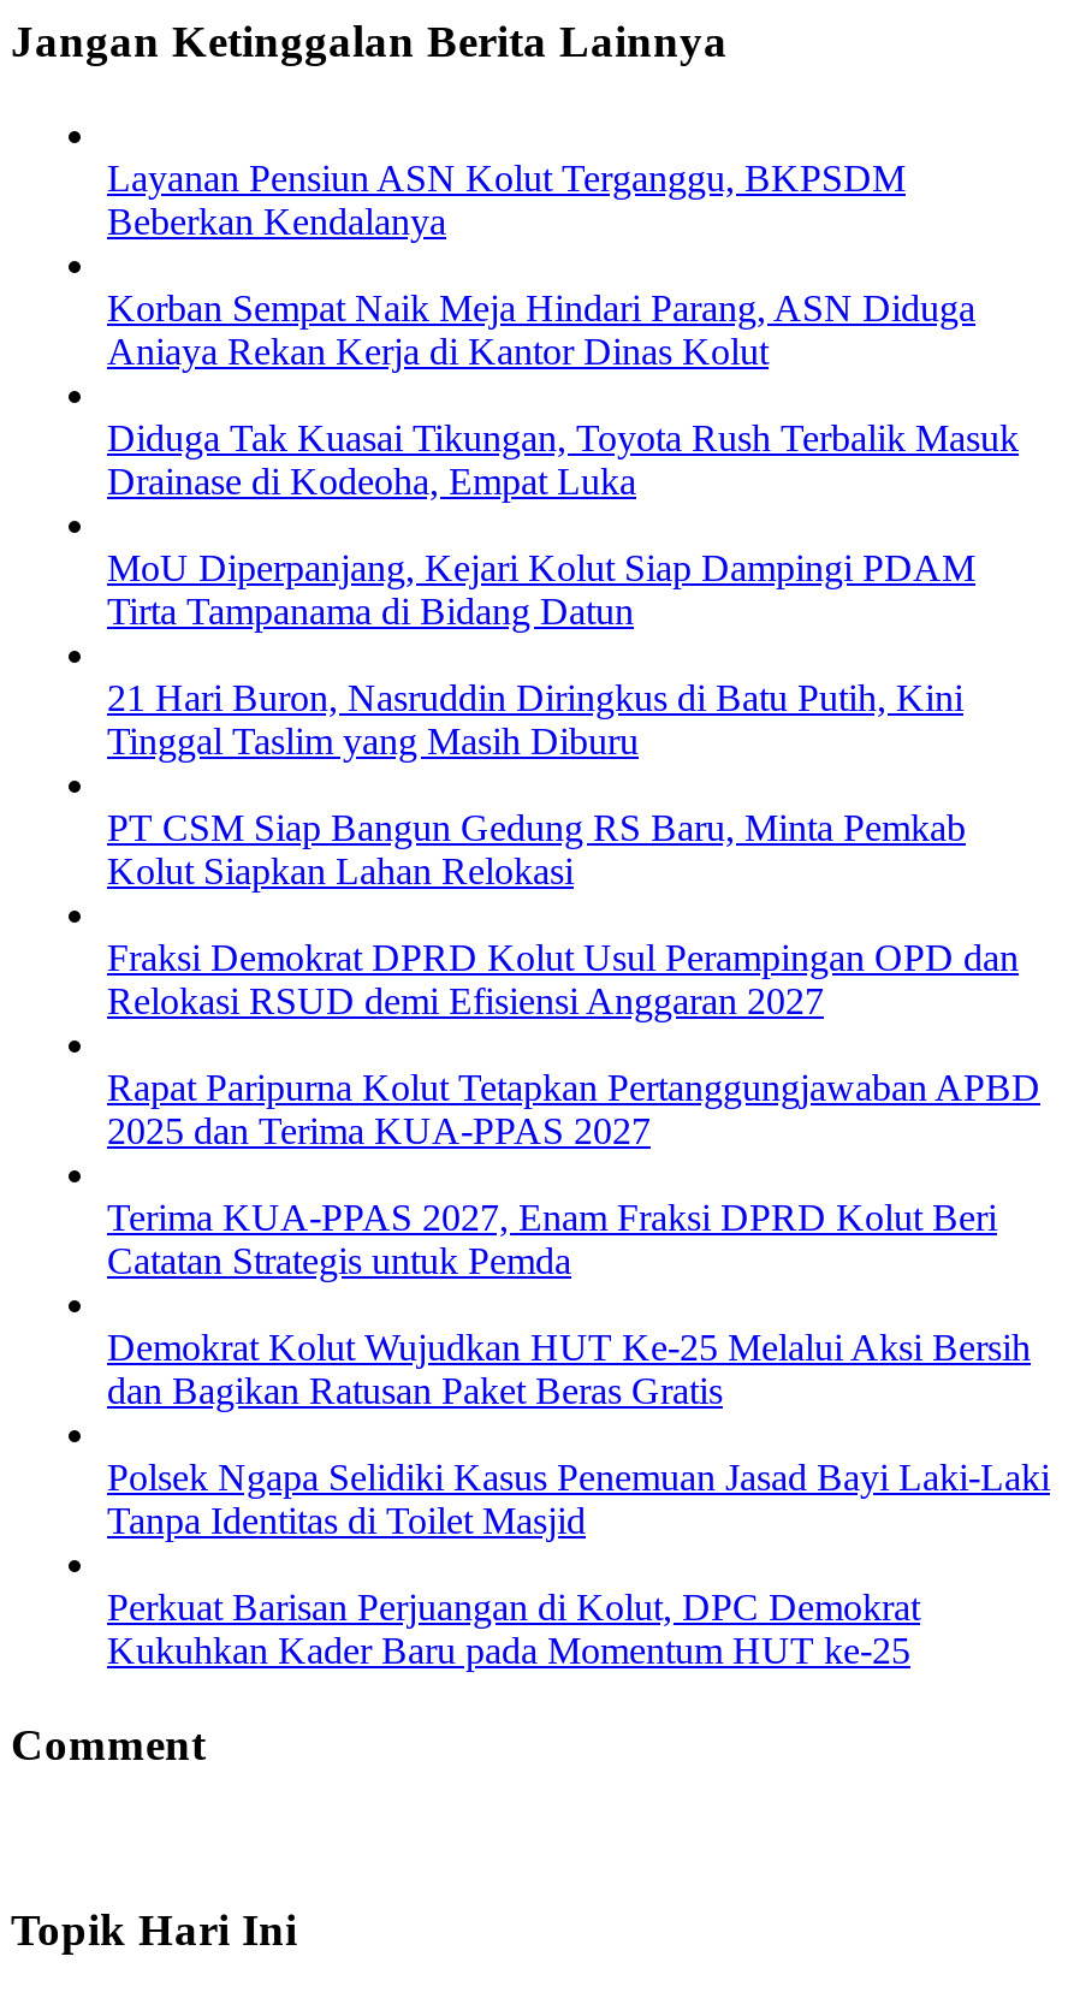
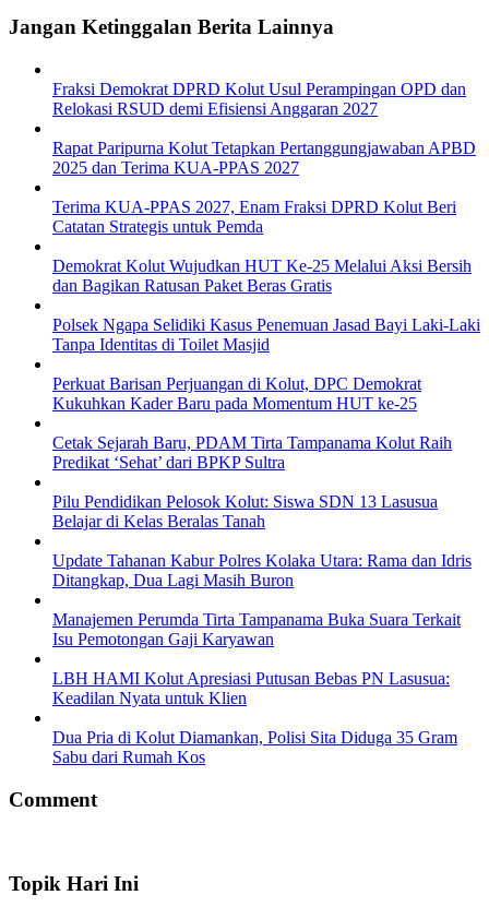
[107,157,1019,891] Layanan Pensiun ASN Kolut Terganggu, BKPSDM | Beberkan Kendalanya | Korban Sempat Naik Meja Hindari Parang, ASN Diduga | Aniaya Rekan Kerja di Kantor Dinas Kolut | Diduga Tak Kuasai Tikungan, Toyota Rush Terbalik Masuk | Drainase di Kodeoha, Empat Luka | MoU Diperpanjang, Kejari Kolut Siap Dampingi PDAM | Tirta Tampanama di Bidang Datun | 21 Hari Buron, Nasruddin Diringkus di Batu Putih, Kini | Tinggal Taslim yang Masih Diburu | PT CSM Siap Bangun Gedung RS Baru, Minta Pemkab | Kolut Siapkan Lahan Relokasi -> none
moved [107,937,1050,1671] -> [52,80,480,412]: Fraksi Demokrat DPRD Kolut Usul Perampingan OPD dan | Relokasi RSUD demi Efisiensi Anggaran 2027 | Rapat Paripurna Kolut Tetapkan Pertanggungjawaban APBD | ... | Perkuat Barisan Perjuangan di Kolut, DPC Demokrat | Kukuhkan Kader Baru pada Momentum HUT ke-25
none -> [52,433,472,766] Cetak Sejarah Baru, PDAM Tirta Tampanama Kolut Raih | Predikat ‘Sehat’ dari BPKP Sultra | Pilu Pendidikan Pelosok Kolut: Siswa SDN 13 Lasusua | Belajar di Kelas Beralas Tanah | Update Tahanan Kabur Polres Kolaka Utara: Rama dan Idris | Ditangkap, Dua Lagi Masih Buron | Manajemen Perumda Tirta Tampanama Buka Suara Terkait | Isu Pemotongan Gaji Karyawan | LBH HAMI Kolut Apresiasi Putusan Bebas PN Lasusua: | Keadilan Nyata untuk Klien | Dua Pria di Kolut Diamankan, Polisi Sita Diduga 35 Gram | Sabu dari Rumah Kos

